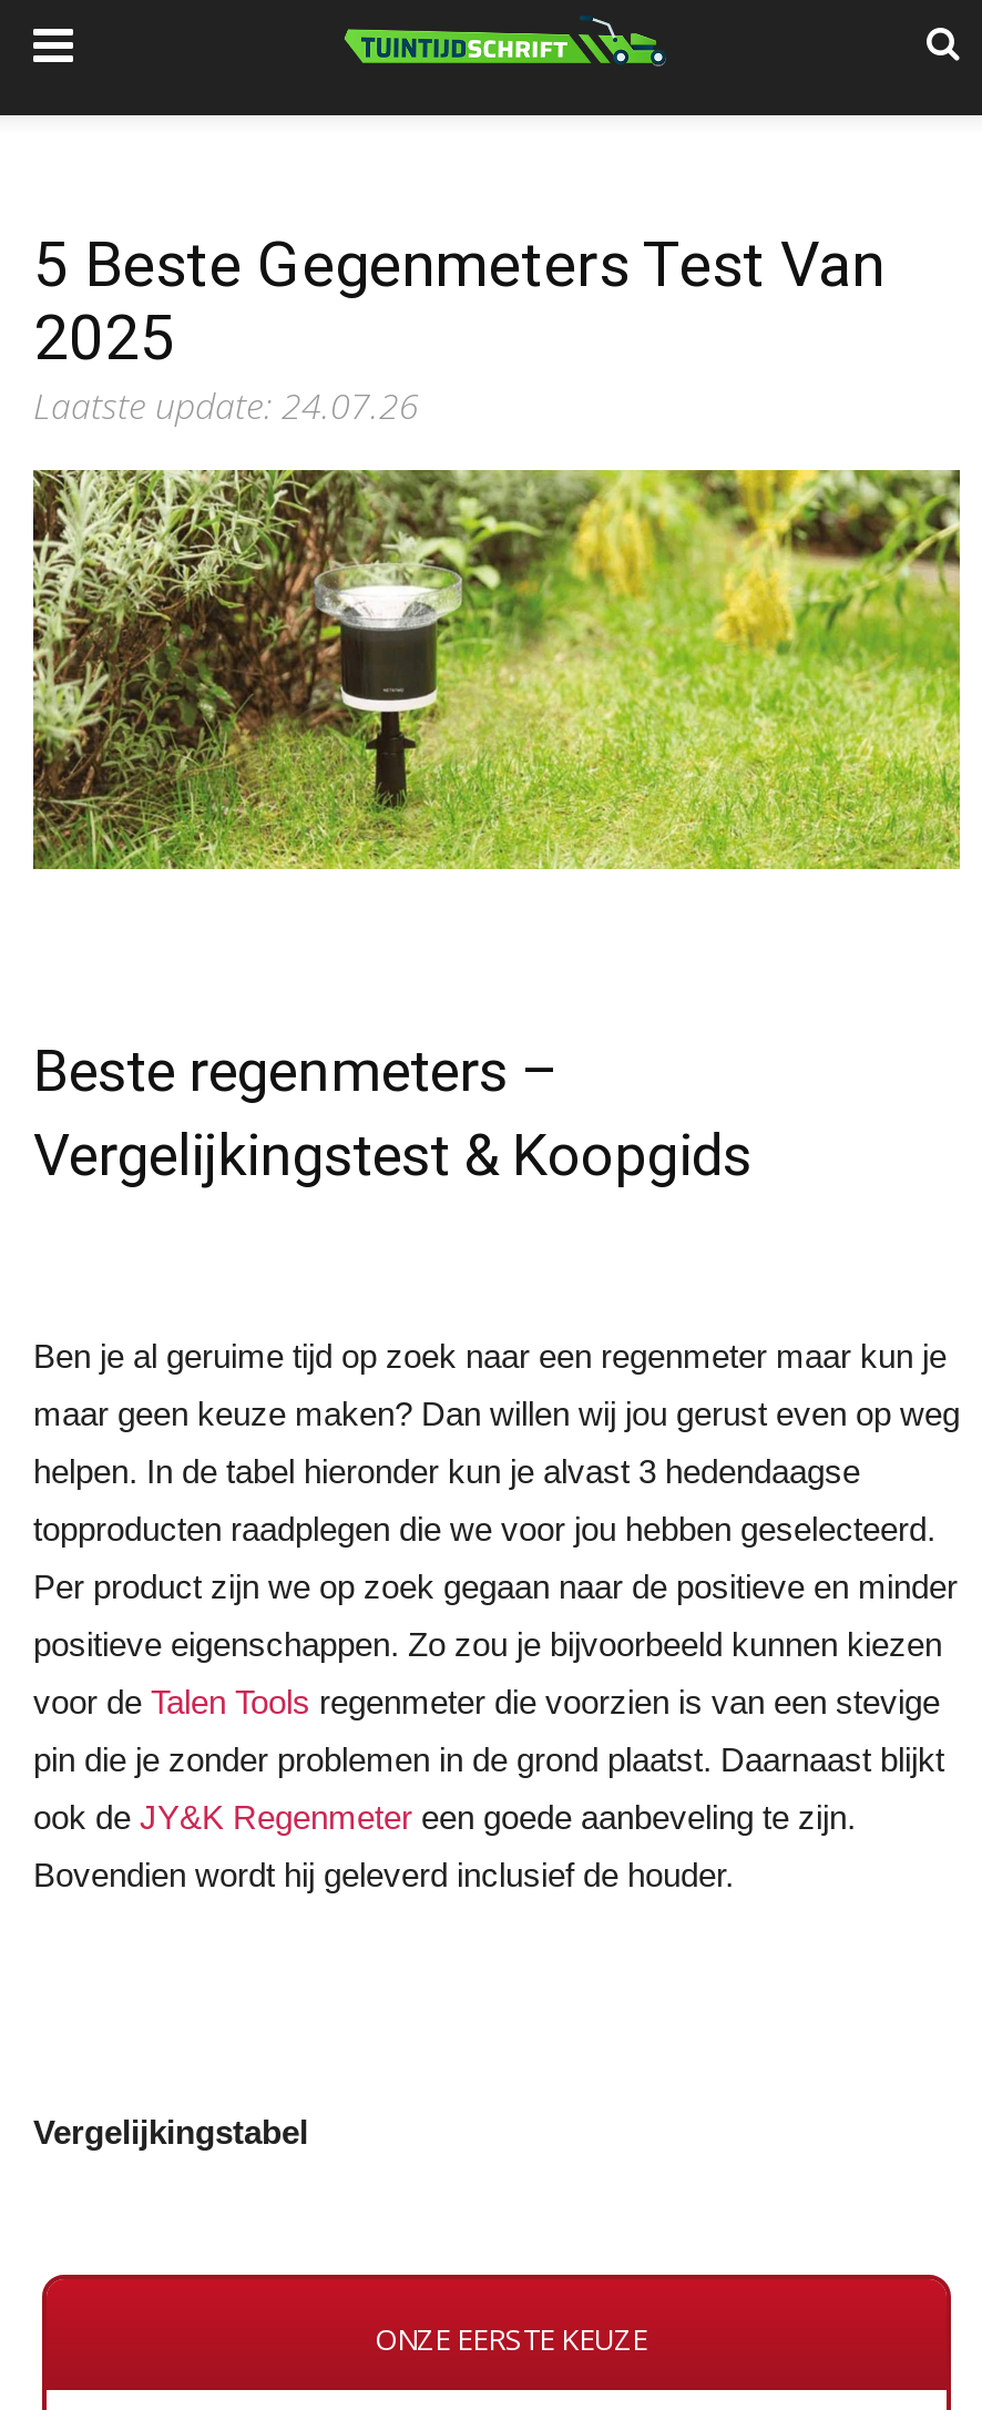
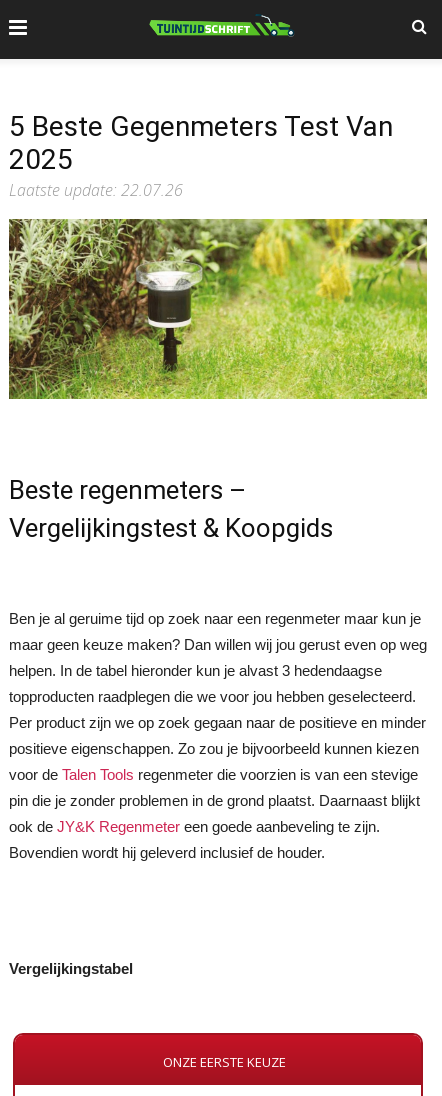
[33,381,419,430] Laatste update: 24.07.26 -> [9,179,183,201] Laatste update: 22.07.26

